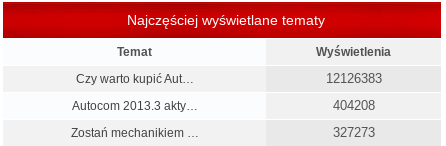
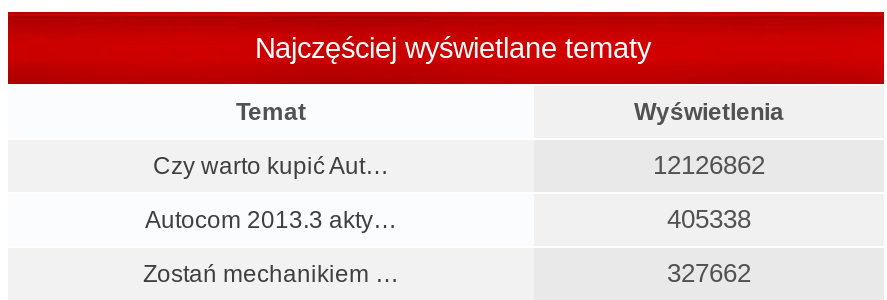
[325,71,381,86] 12126383 -> [653,150,765,180] 12126862
[332,98,374,113] 404208 -> [667,204,751,234] 405338
[332,125,374,140] 327273 -> [667,258,751,288] 327662

